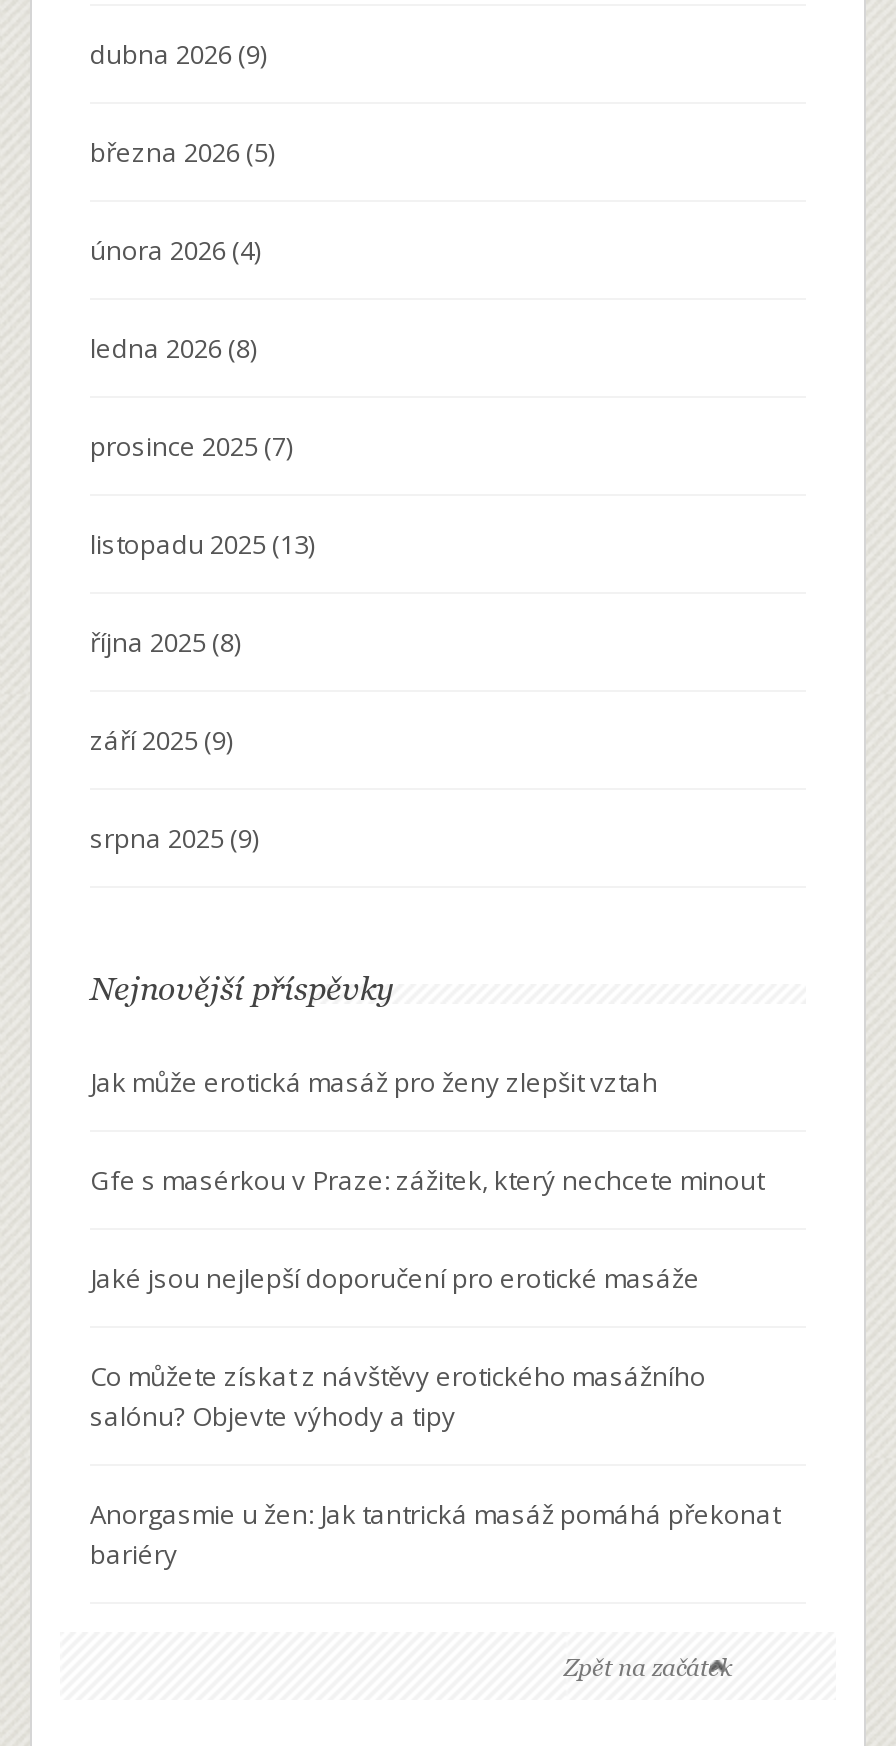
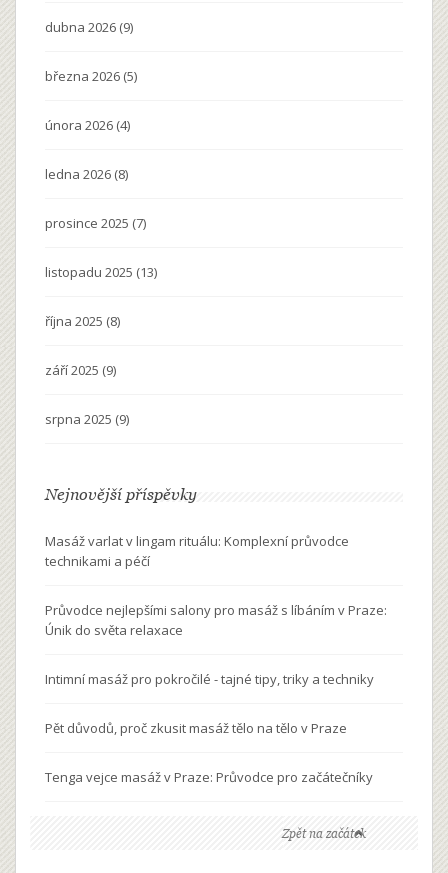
[90,1063,658,1099] Jak může erotická masáž pro ženy zlepšit vztah -> [45,532,349,570] Masáž varlat v lingam rituálu: Komplexní průvodce | technikami a péčí
[90,1161,764,1197] Gfe s masérkou v Praze: zážitek, který nechcete minout -> [45,601,387,639] Průvodce nejlepšími salony pro masáž s líbáním v Praze: | Únik do světa relaxace
[90,1259,700,1295] Jaké jsou nejlepší doporučení pro erotické masáže -> [45,670,374,688] Intimní masáž pro pokročilé - tajné tipy, triky a techniky
[90,1357,706,1433] Co můžete získat z návštěvy erotického masážního | salónu? Objevte výhody a tipy -> [45,719,347,737] Pět důvodů, proč zkusit masáž tělo na tělo v Praze
[90,1495,780,1571] Anorgasmie u žen: Jak tantrická masáž pomáhá překonat | bariéry -> [45,768,373,786] Tenga vejce masáž v Praze: Průvodce pro začátečníky

